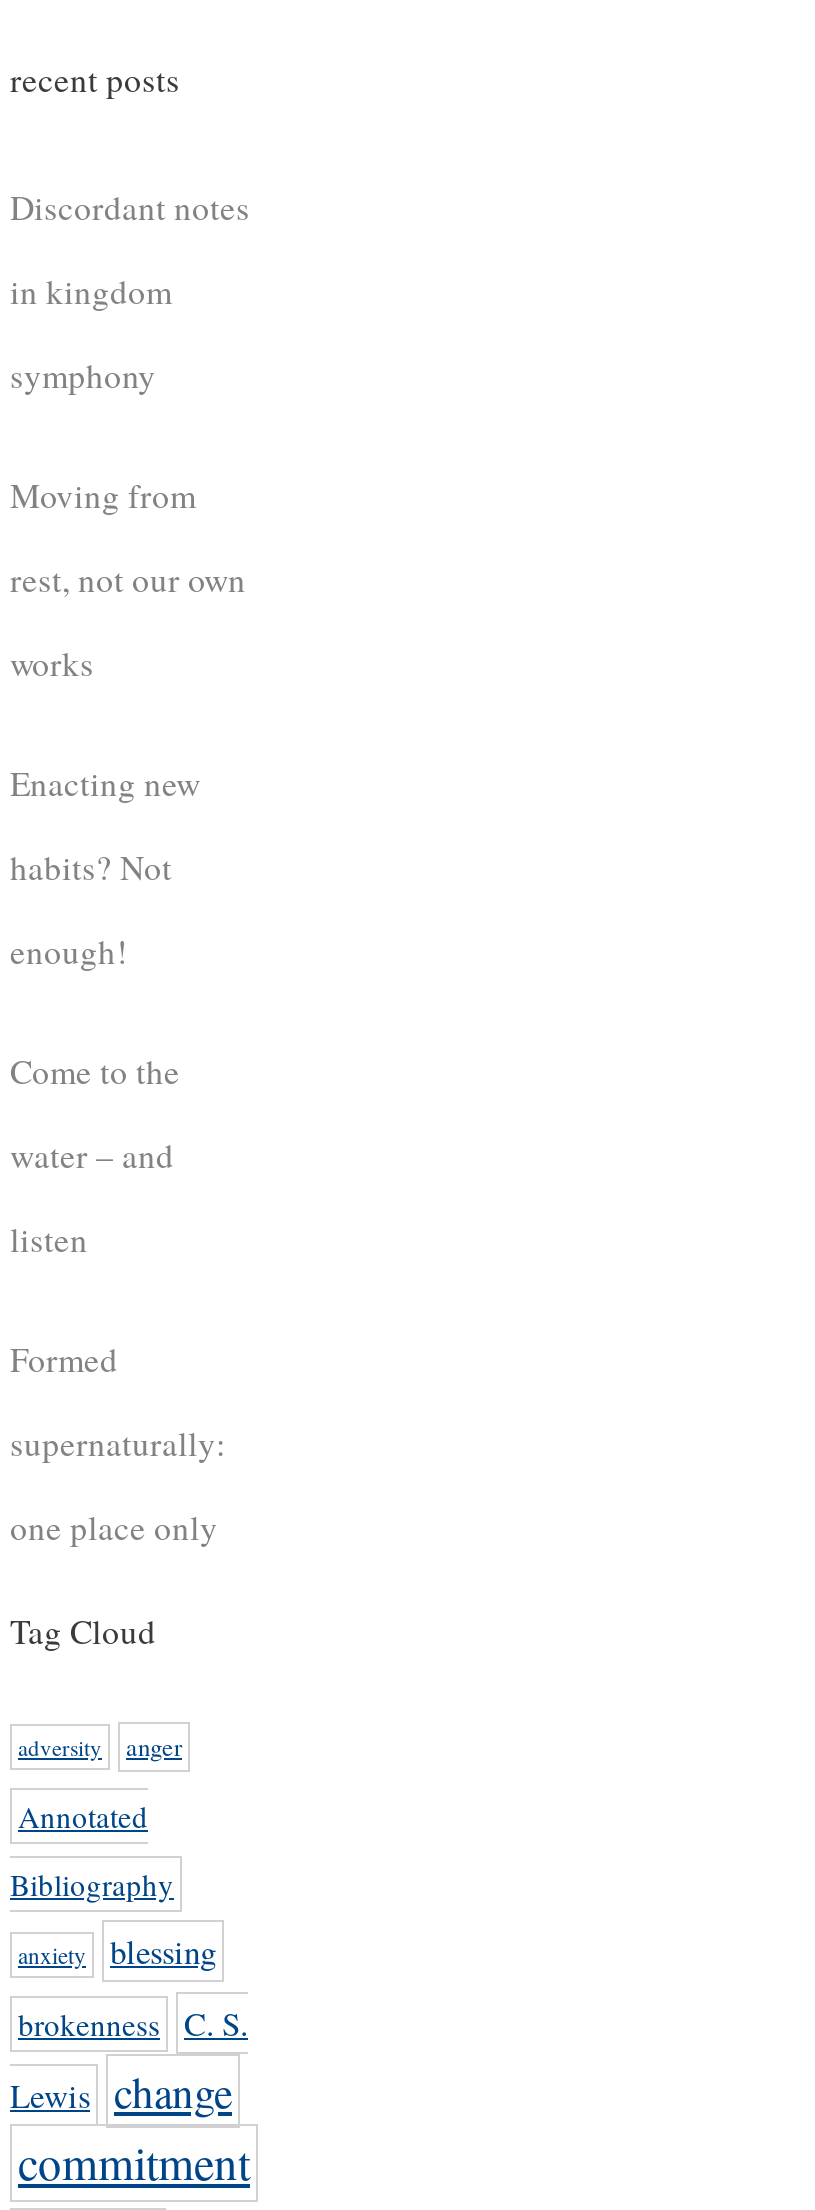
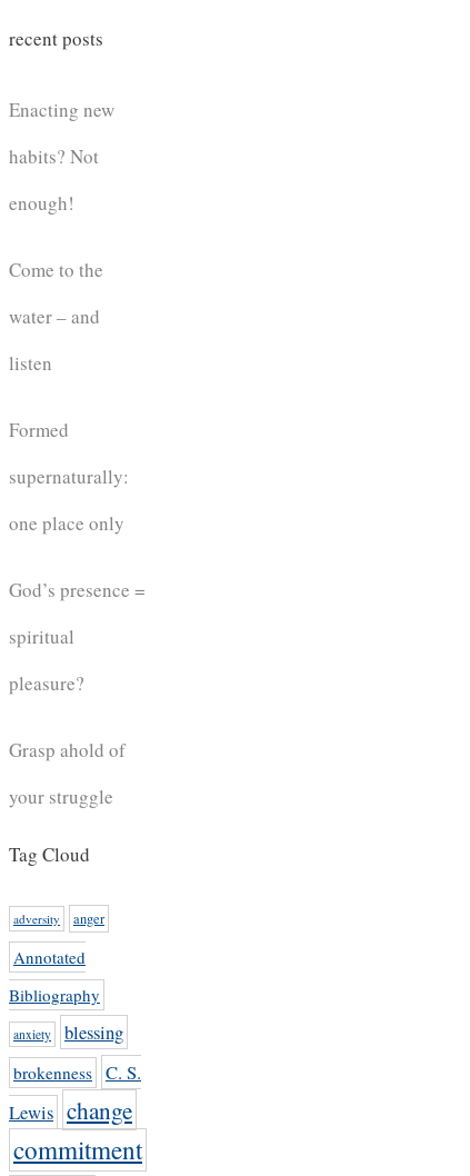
[10,184,250,686] Discordant notes | in kingdom | symphony | Moving from | rest, not our own | works -> none
moved [10,760,226,1550] -> [9,97,129,536]: Enacting new | habits? Not | enough! | ... | supernaturally: | one place only
none -> [9,577,146,809] God’s presence = | spiritual | pleasure? | Grasp ahold of | your struggle

